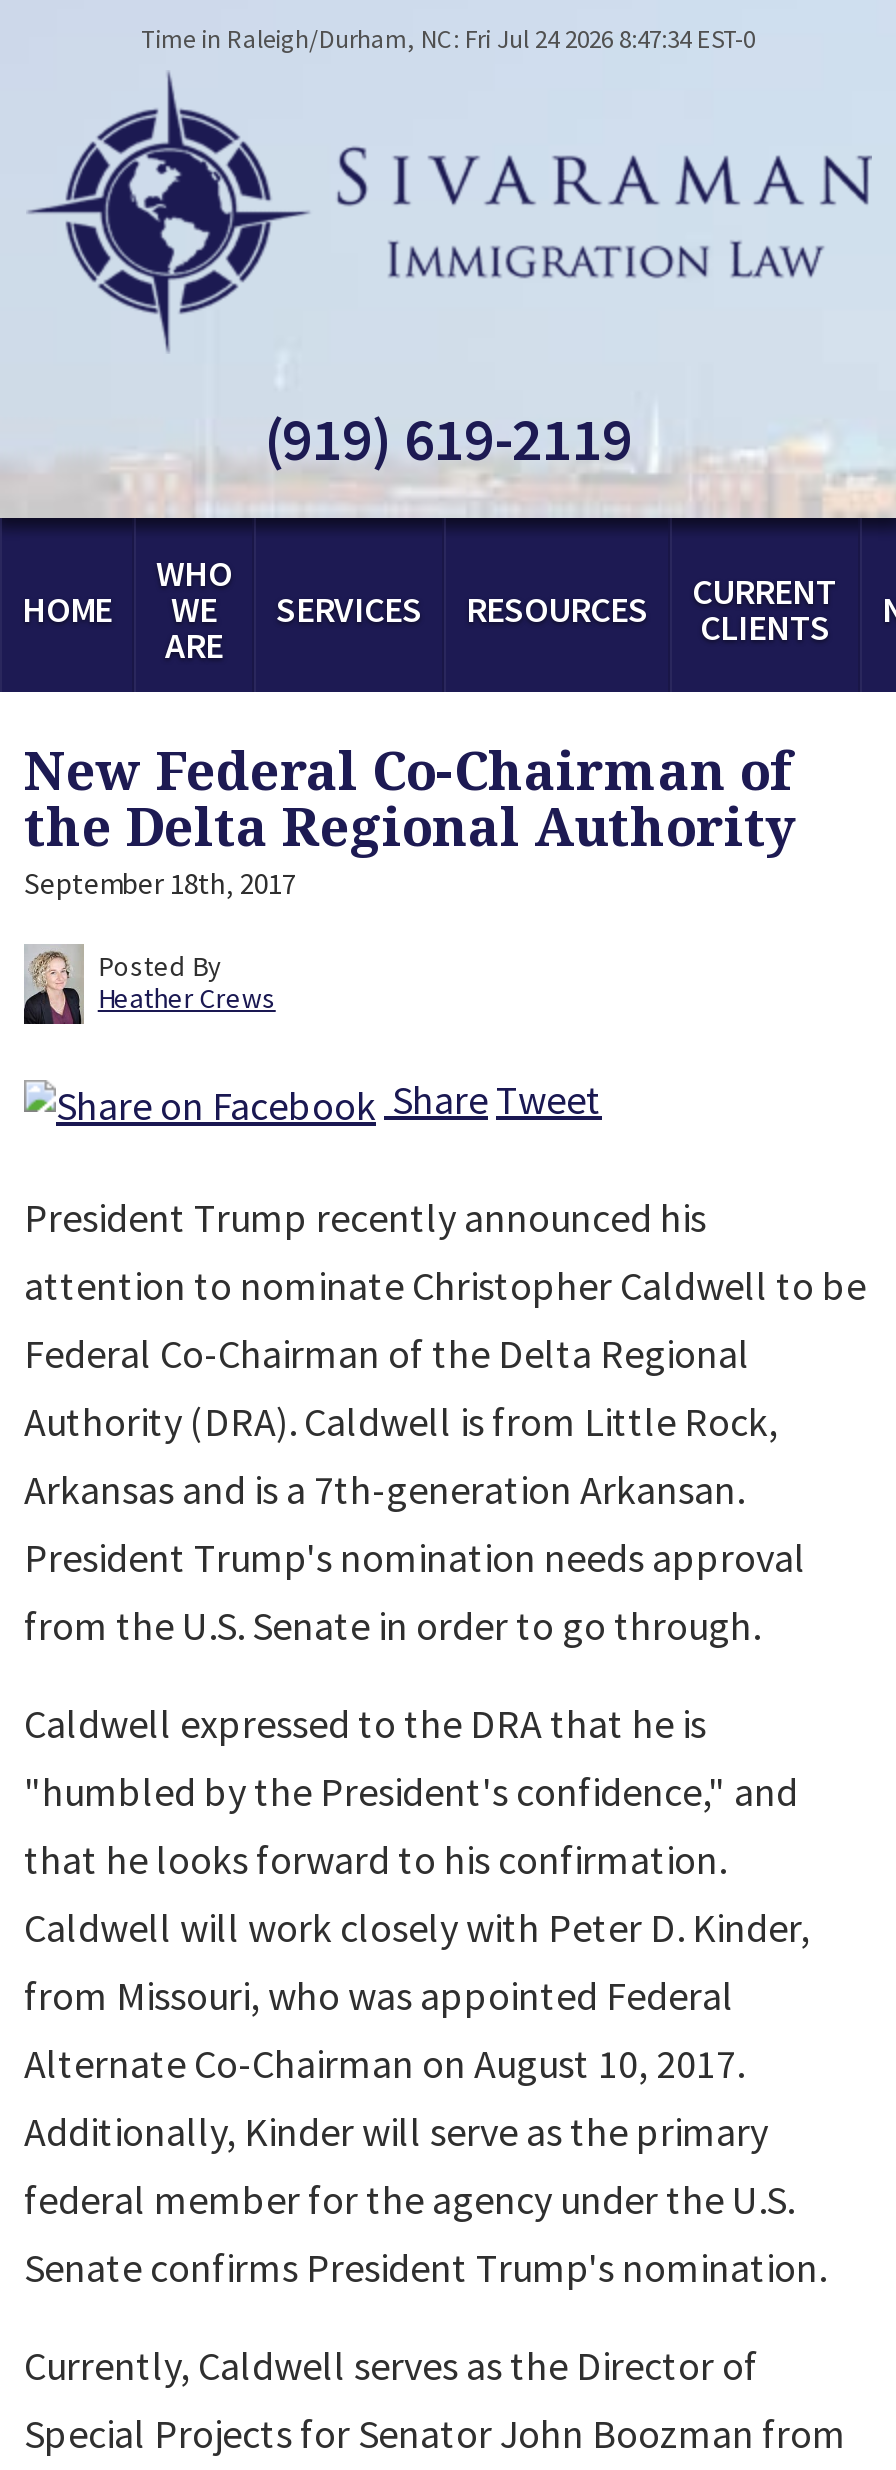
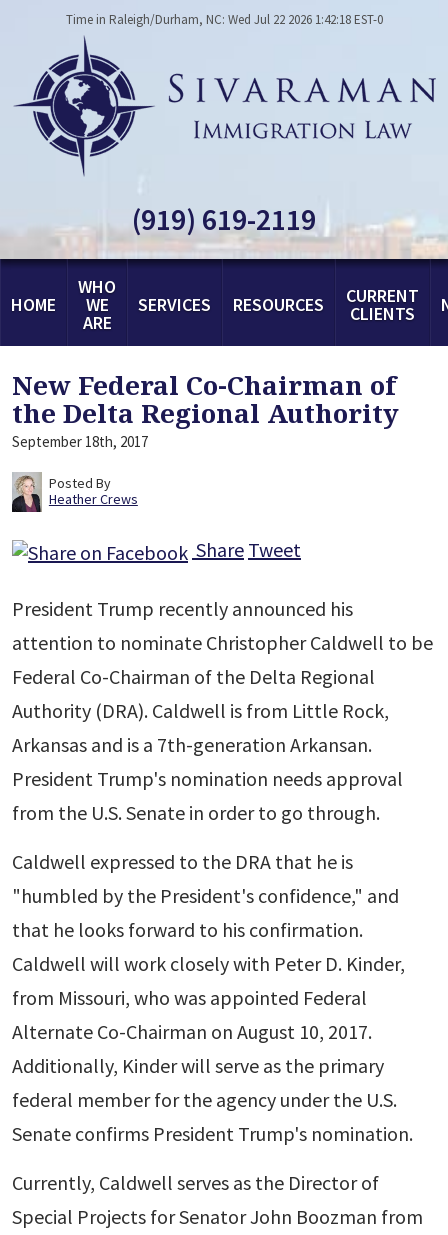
[141,22,755,56] Time in Raleigh/Durham, NC: Fri Jul 24 2026 8:47:34 EST-0 -> [65,11,382,28] Time in Raleigh/Durham, NC: Wed Jul 22 2026 1:42:18 EST-0

